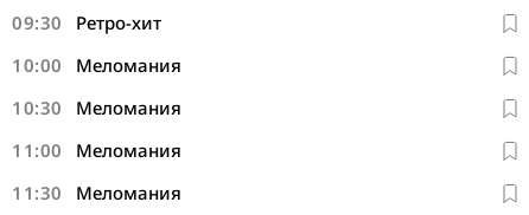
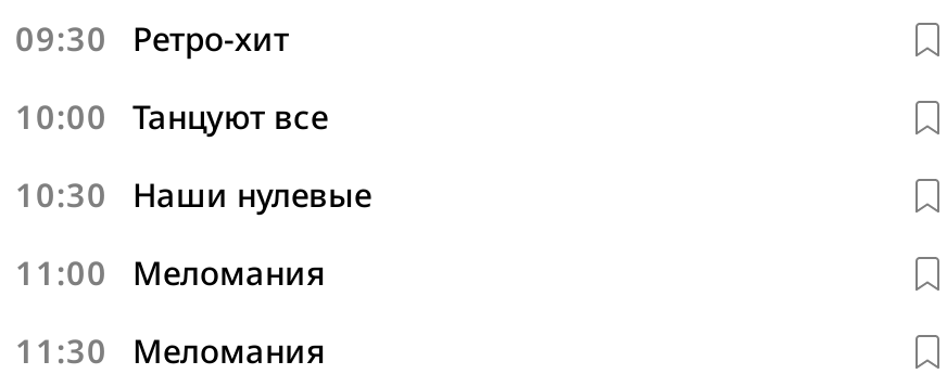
[12,53,181,77] 10:00 Меломания -> [15,94,328,138] 10:00 Танцуют все
[12,96,181,119] 10:30 Меломания -> [15,172,371,216] 10:30 Наши нулевые

